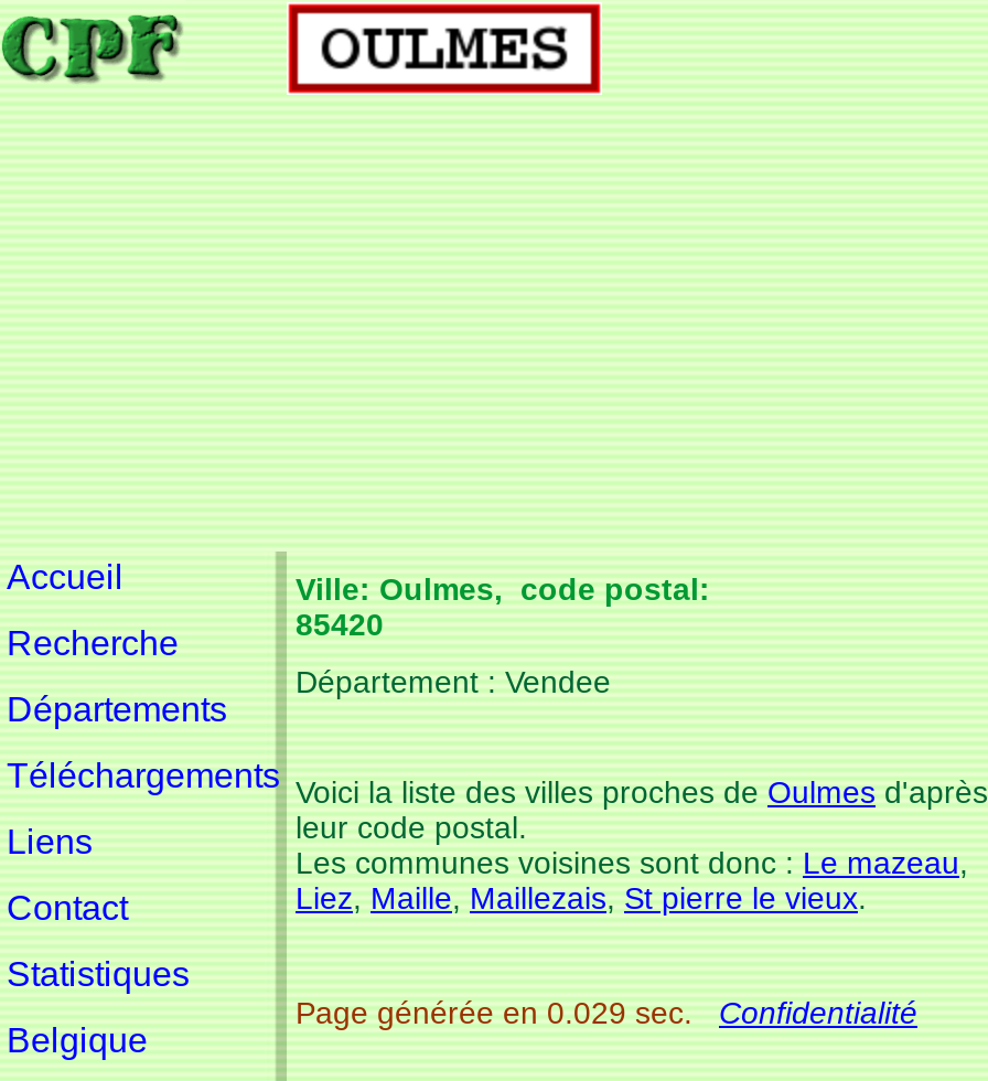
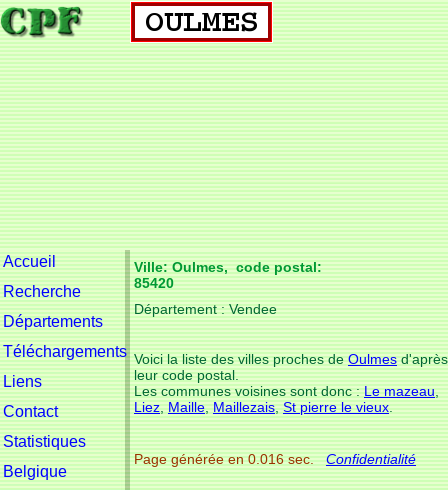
[296,995,917,1030] Page générée en 0.029 sec. Confidentialité -> [134,451,416,467] Page générée en 0.016 sec. Confidentialité

